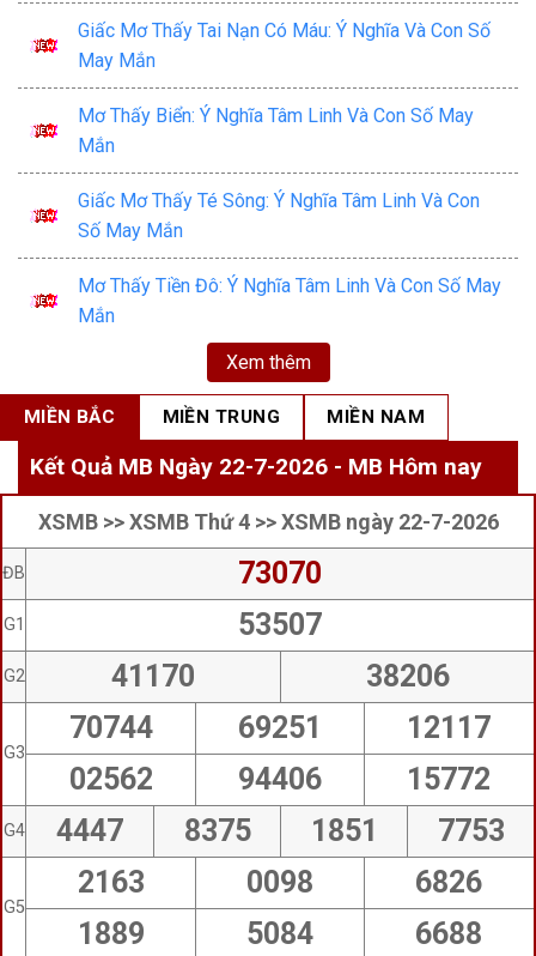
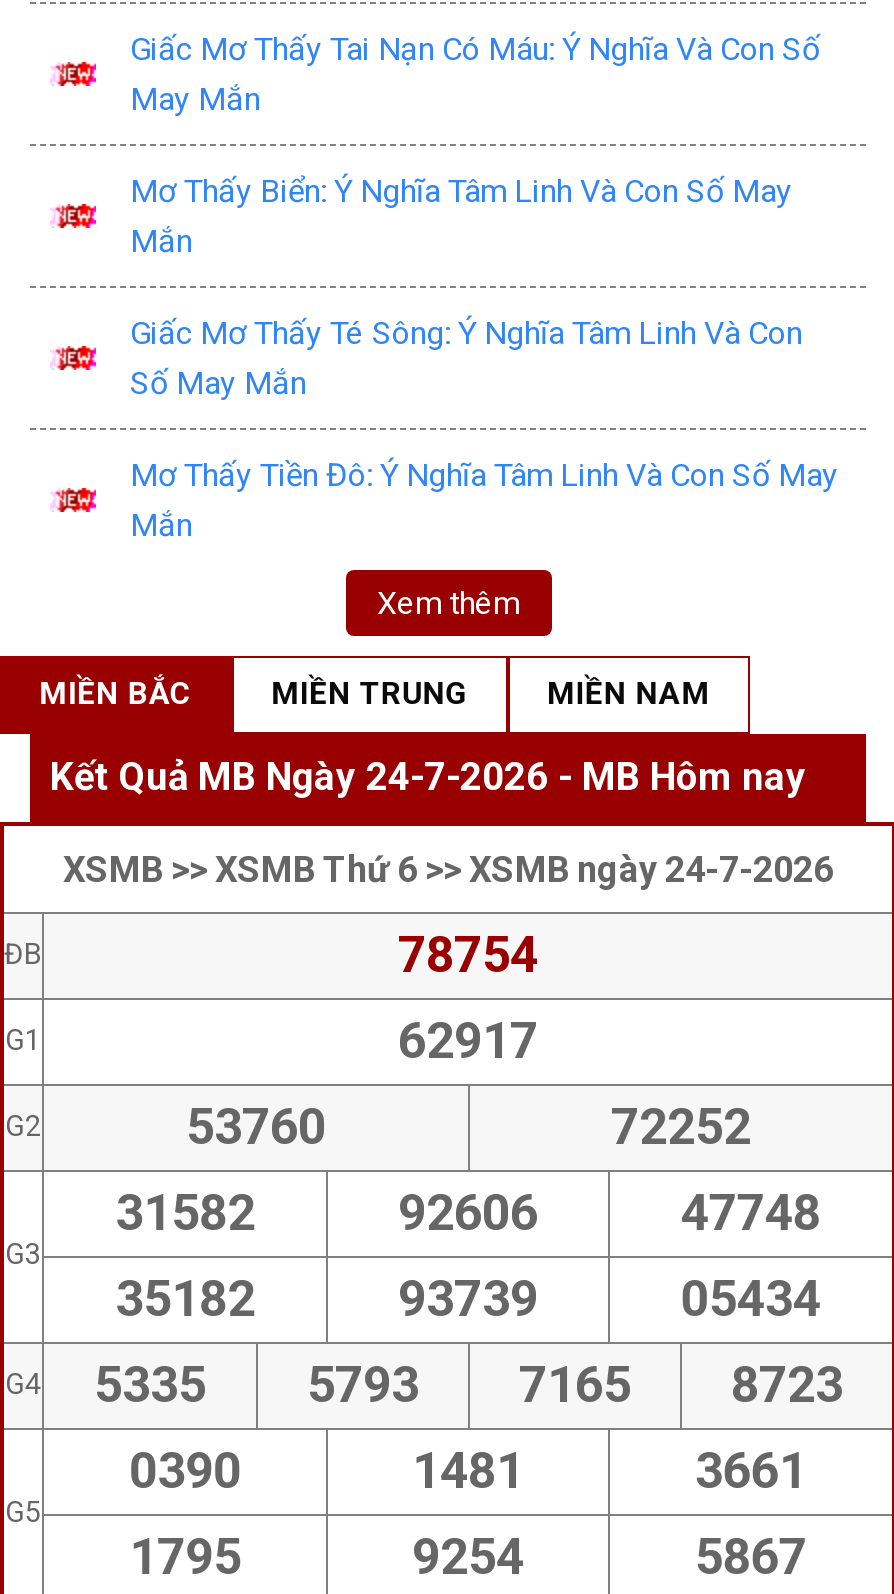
[30,453,482,481] Kết Quả MB Ngày 22-7-2026 - MB Hôm nay -> [50,755,806,801] Kết Quả MB Ngày 24-7-2026 - MB Hôm nay
[38,510,498,535] XSMB >> XSMB Thứ 4 >> XSMB ngày 22-7-2026 -> [63,849,833,891] XSMB >> XSMB Thứ 6 >> XSMB ngày 24-7-2026
[238,556,322,591] 73070 -> [398,927,538,985] 78754
[238,608,322,642] 53507 -> [398,1013,538,1071] 62917
[111,659,195,694] 41170 -> [186,1099,326,1157] 53760
[366,659,449,694] 38206 -> [611,1099,751,1157] 72252
[69,711,153,746] 70744 -> [115,1185,255,1243] 31582
[238,711,322,746] 69251 -> [398,1185,538,1243] 92606
[407,711,491,746] 12117 -> [681,1185,821,1243] 47748
[69,762,153,797] 02562 -> [115,1271,255,1329] 35182
[238,762,322,797] 94406 -> [398,1271,538,1329] 93739
[407,762,491,797] 15772 -> [681,1271,821,1329] 05434
[56,814,123,849] 4447 -> [94,1357,206,1415] 5335
[184,814,251,849] 8375 -> [307,1357,419,1415] 5793
[310,814,377,849] 1851 -> [519,1357,631,1415] 7165
[437,814,504,849] 7753 -> [731,1357,843,1415] 8723
[77,865,144,900] 2163 -> [129,1443,241,1501] 0390
[246,865,313,900] 0098 -> [412,1443,524,1501] 1481
[416,865,483,900] 6826 -> [695,1443,807,1501] 3661
[77,917,144,952] 1889 -> [129,1529,241,1587] 1795
[246,917,313,952] 5084 -> [412,1529,524,1587] 9254
[416,917,483,952] 6688 -> [695,1529,807,1587] 5867

